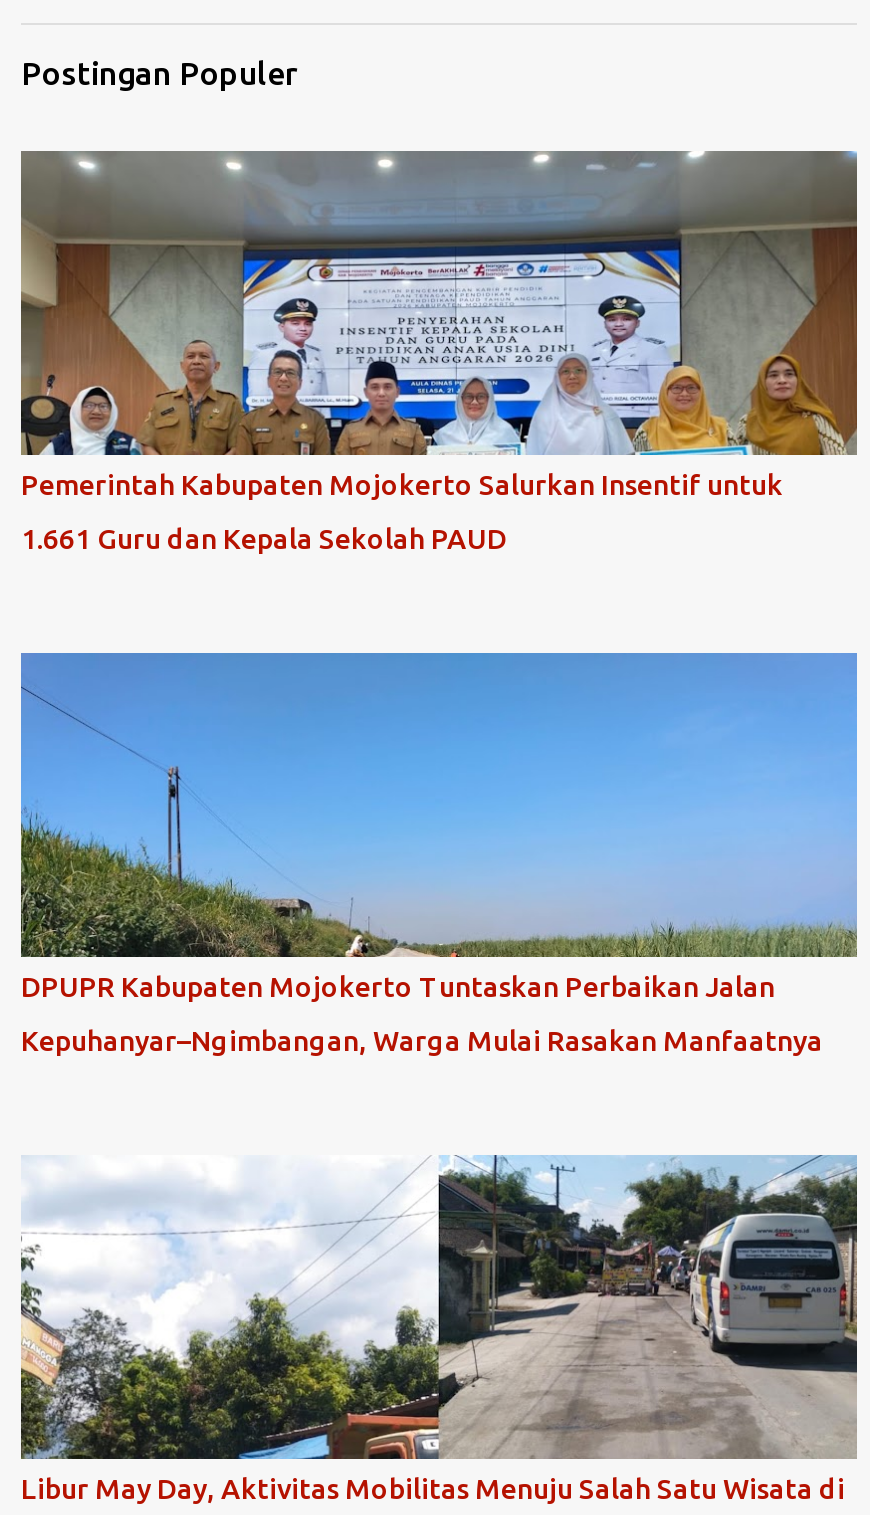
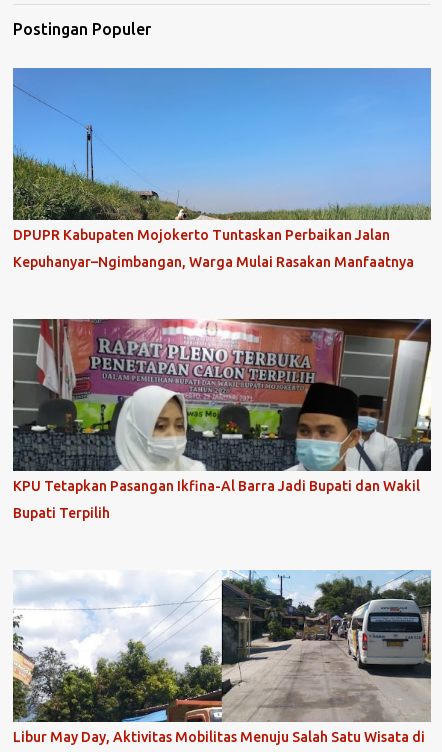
[19,149,859,555] [image] | Pemerintah Kabupaten Mojokerto Salurkan Insentif untuk | 1.661 Guru dan Kepala Sekolah PAUD -> none
moved [17,735,823,1057] -> [11,109,414,270]: [image] | DPUPR Kabupaten Mojokerto Tuntaskan Perbaikan Jalan | Kepuhanyar–Ngimbangan, Warga Mulai Rasakan Manfaatnya
none -> [12,318,432,521] [image] | KPU Tetapkan Pasangan Ikfina-Al Barra Jadi Bupati dan Wakil | Bupati Terpilih

